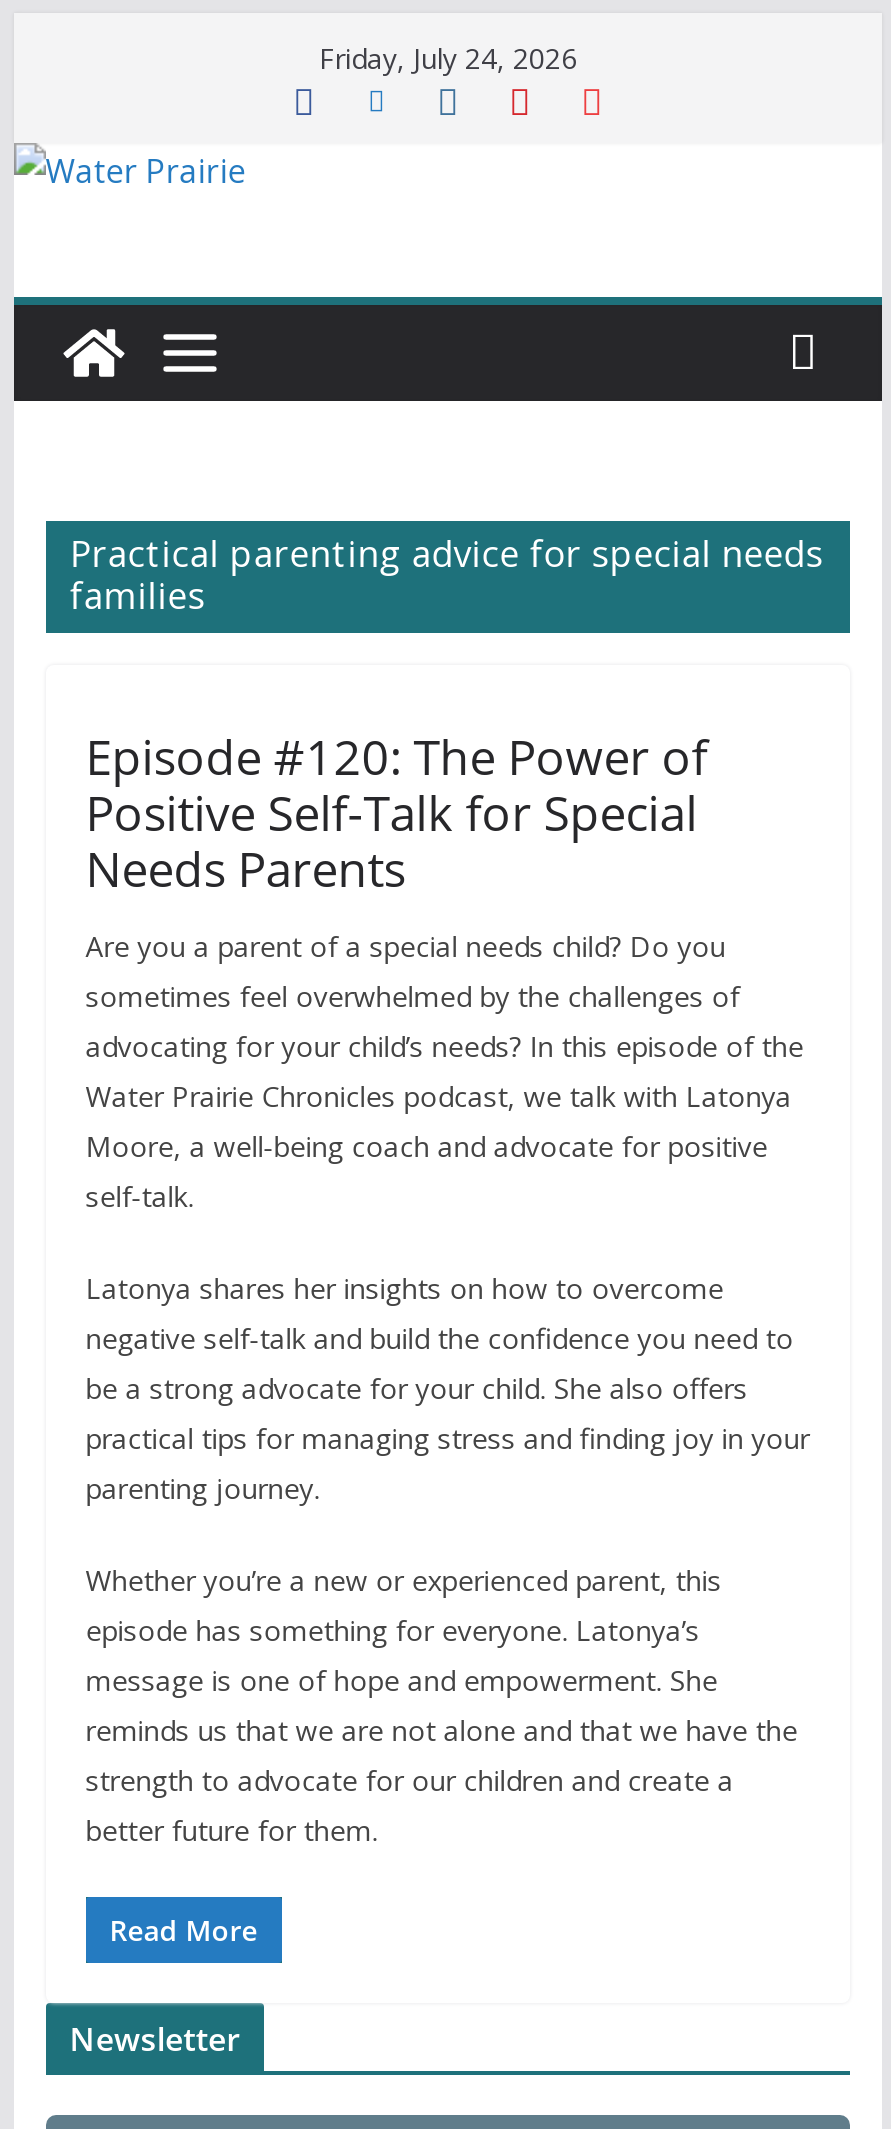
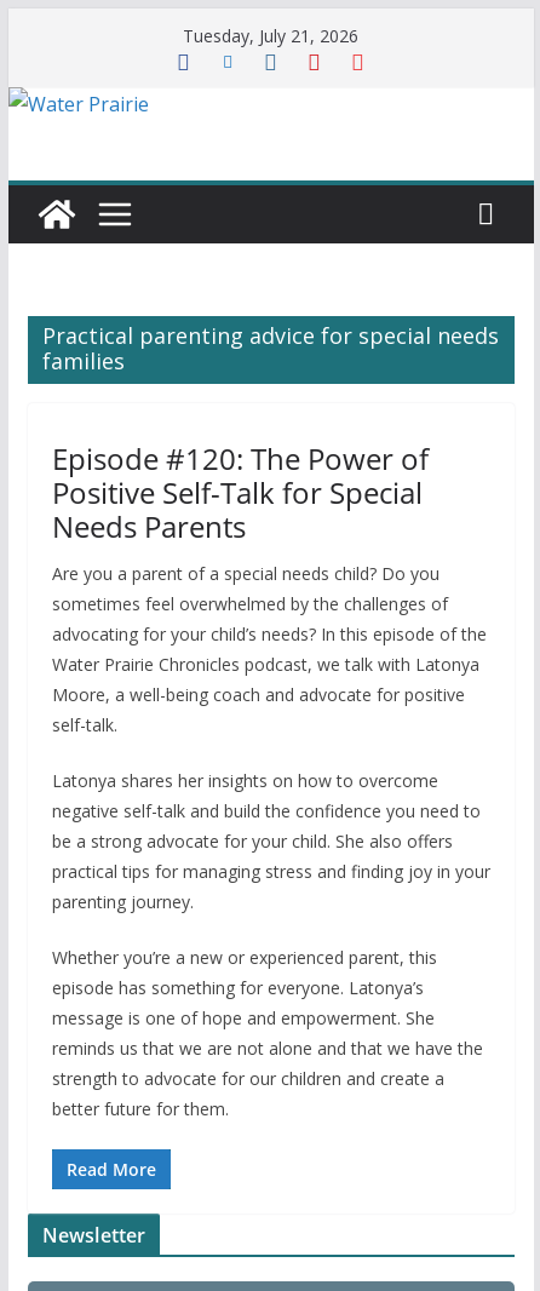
[319,39,577,77] Friday, July 24, 2026 -> [183,24,359,47] Tuesday, July 21, 2026

